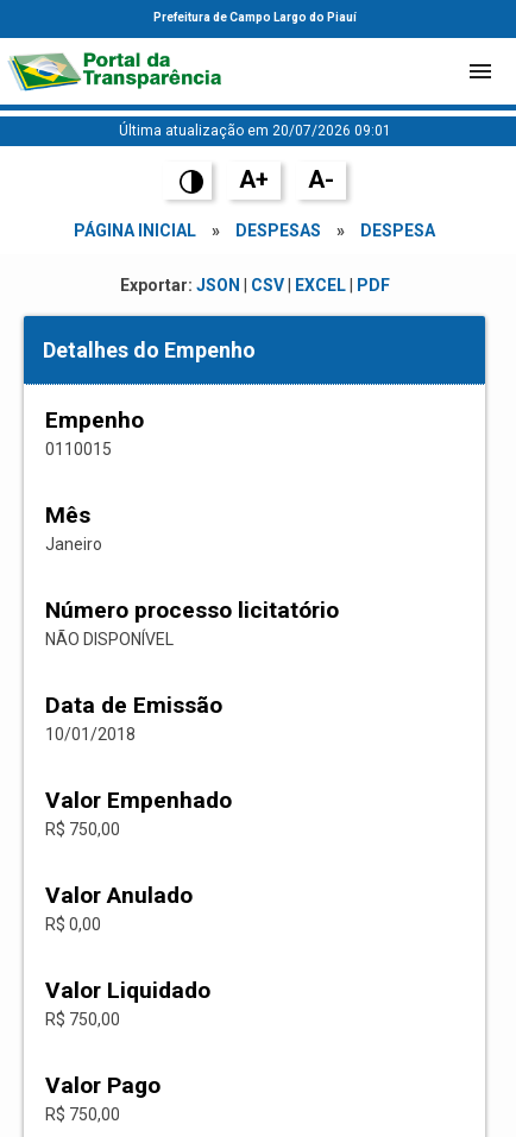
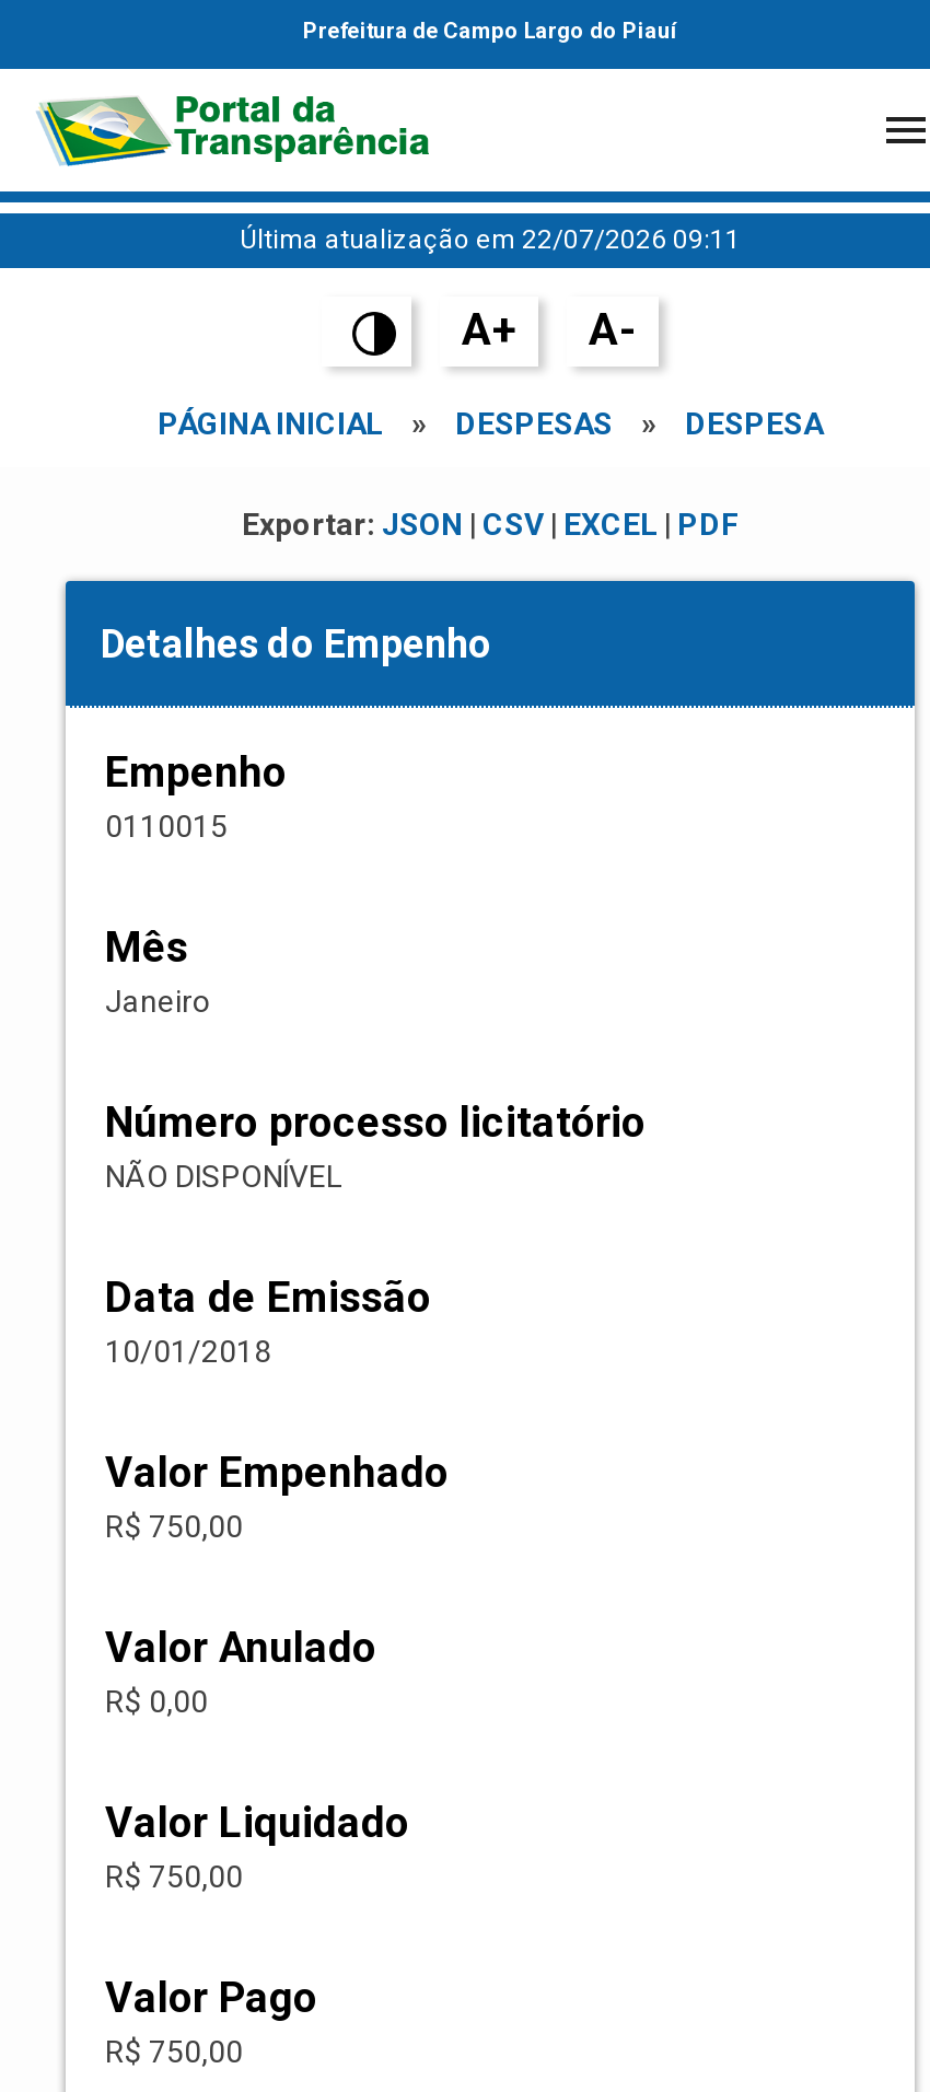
[118,122,391,139] Última atualização em 20/07/2026 09:01 -> [240,224,741,255] Última atualização em 22/07/2026 09:11

